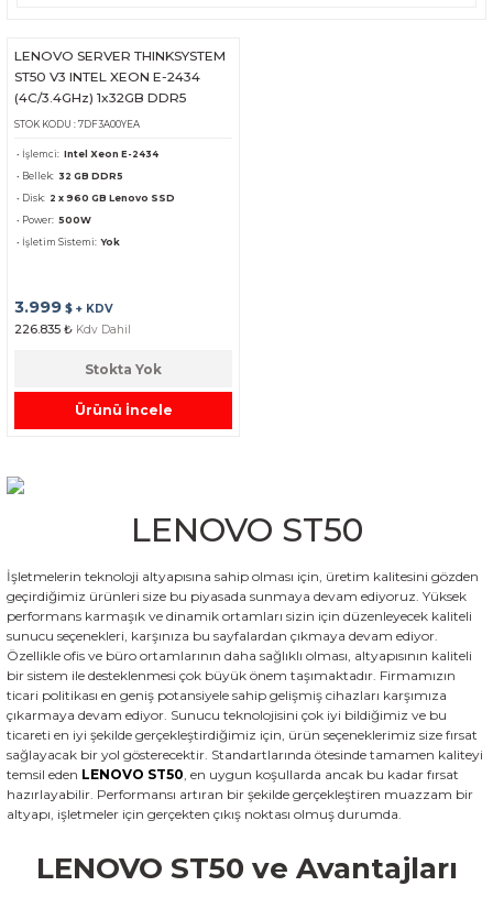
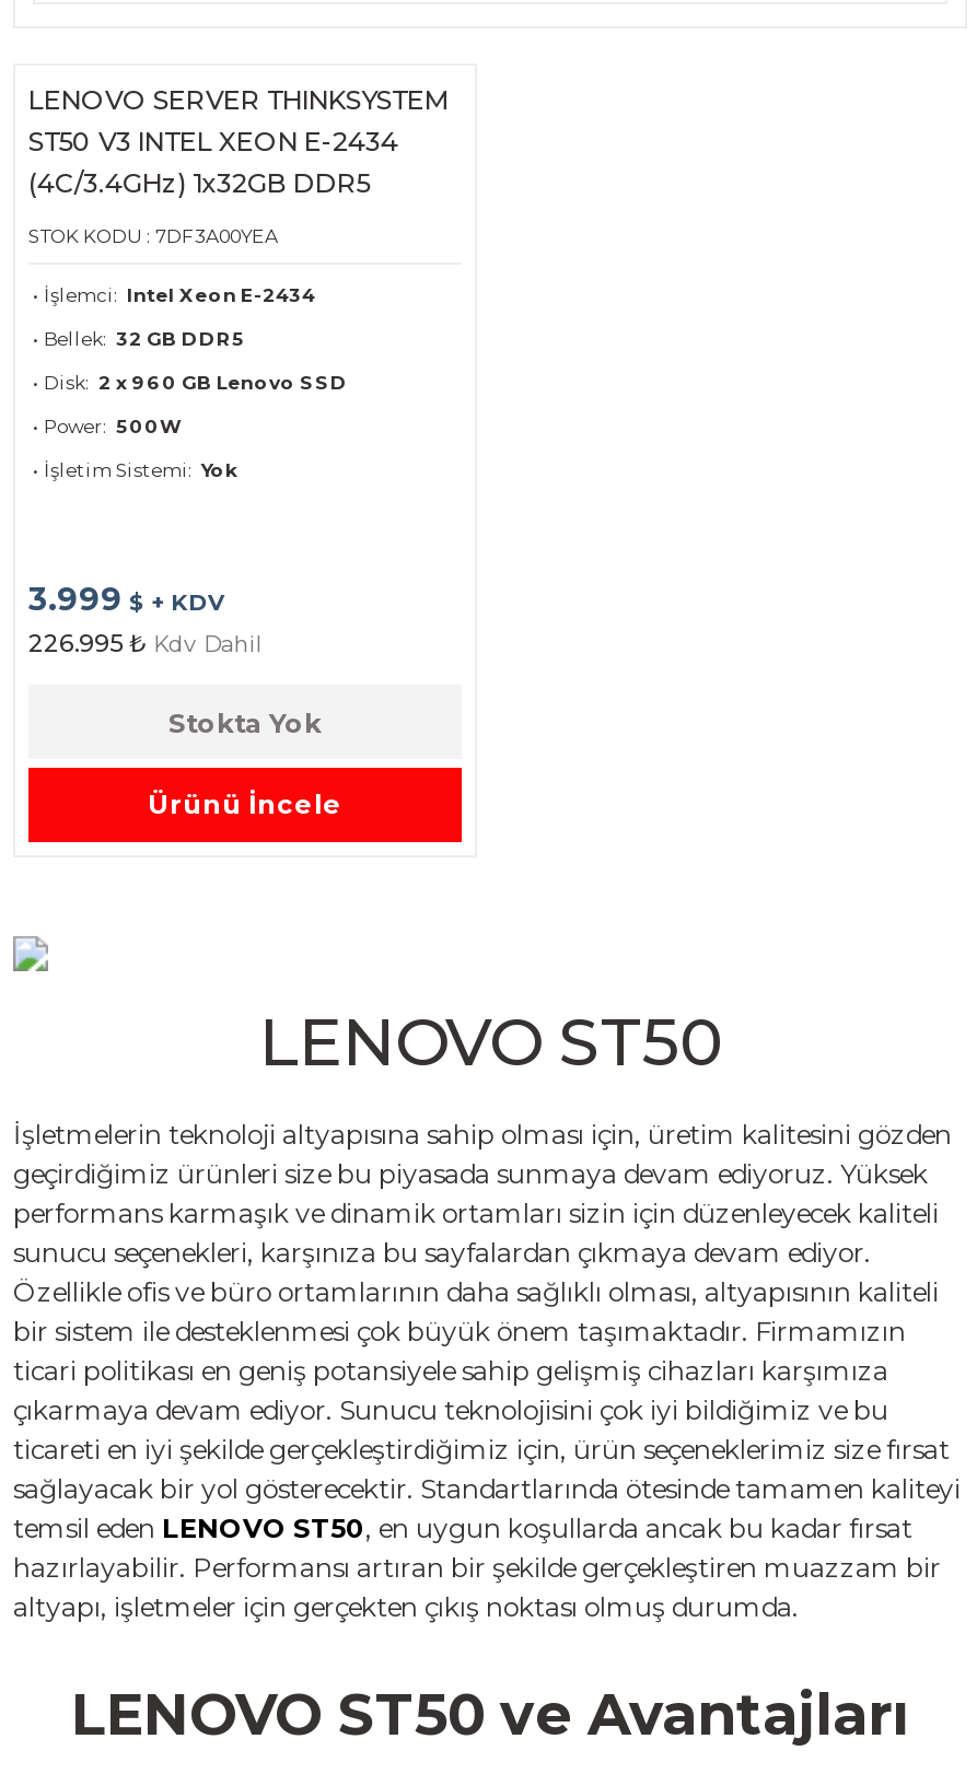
[14,321,131,337] 226.835 ₺ Kdv Dahil -> [28,628,263,659] 226.995 ₺ Kdv Dahil

